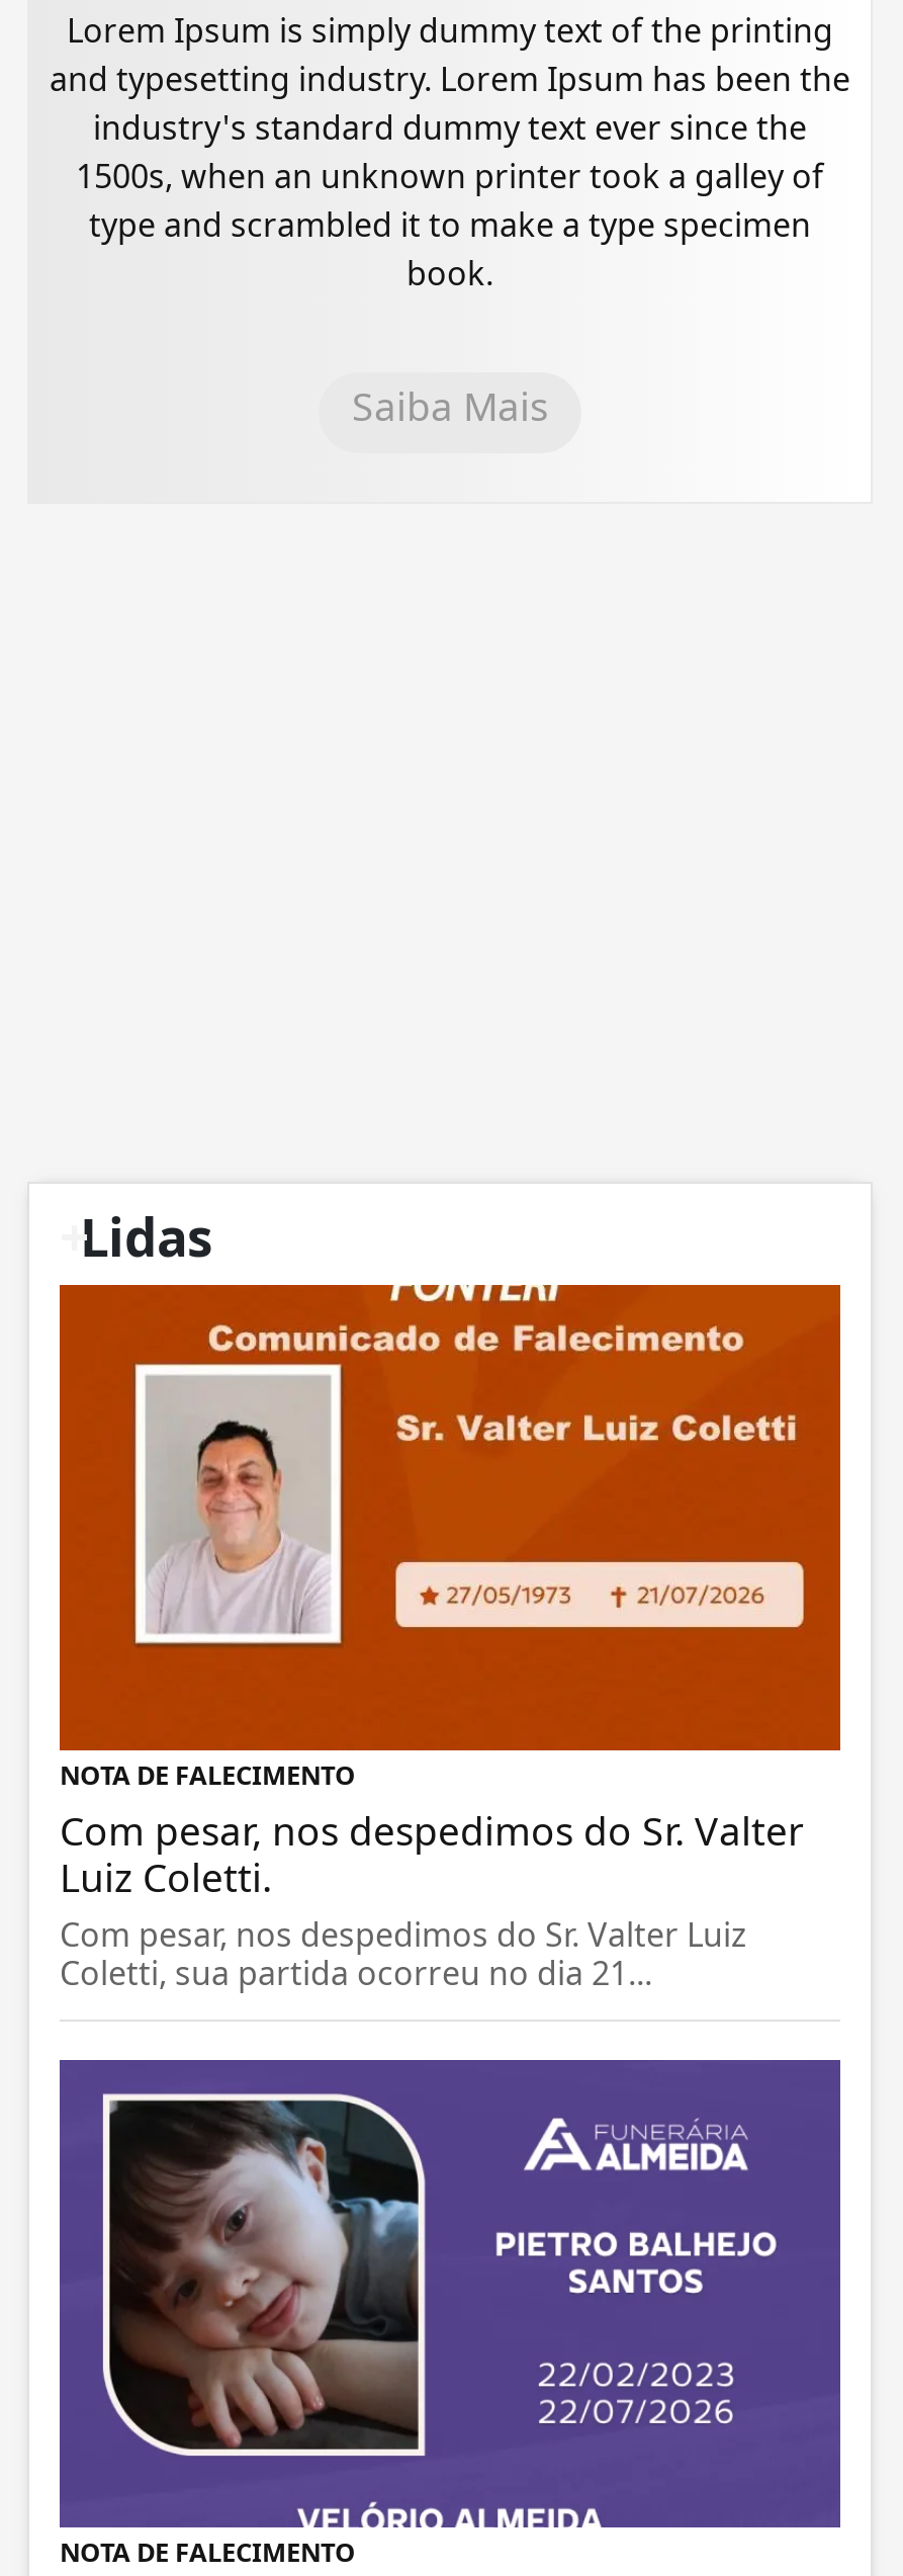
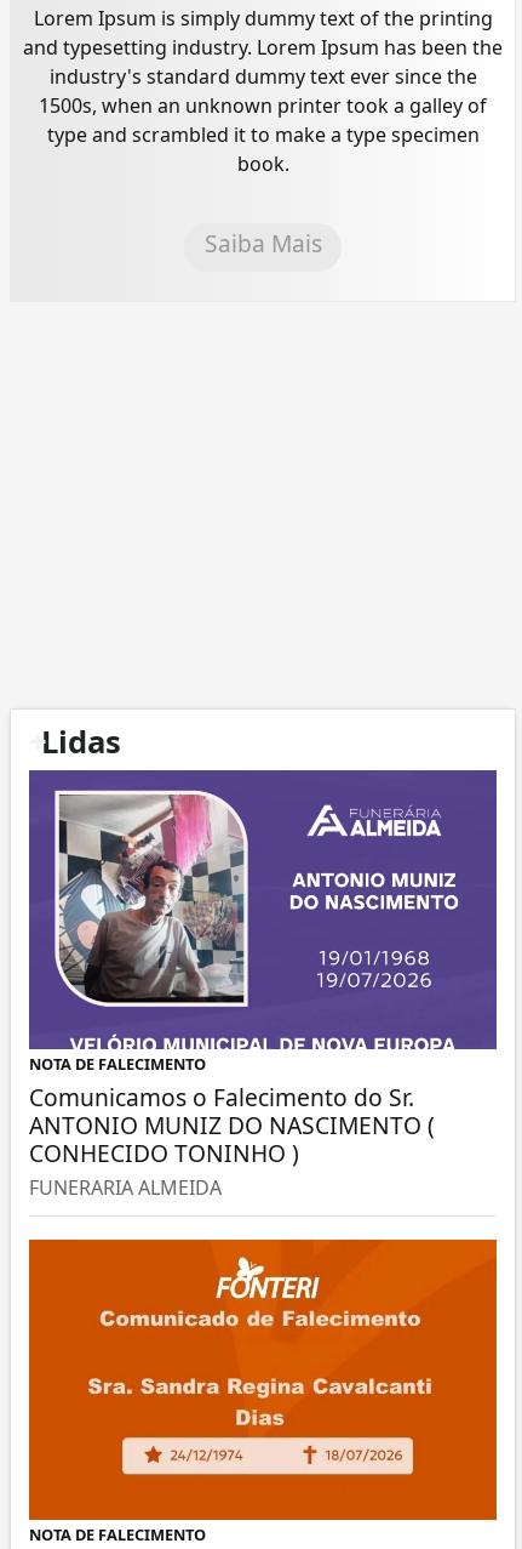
[58,1283,842,1996] [image] | Com pesar, nos despedimos do Sr. Valter | Luiz Coletti. | Com pesar, nos despedimos do Sr. Valter Luiz | Coletti, sua partida ocorreu no dia 21... -> [28,769,498,1201] [image] | Comunicamos o Falecimento do Sr. | ANTONIO MUNIZ DO NASCIMENTO ( | CONHECIDO TONINHO ) | FUNERARIA ALMEIDA
[58,2058,842,2529] [image] -> [28,1238,498,1521] [image]

